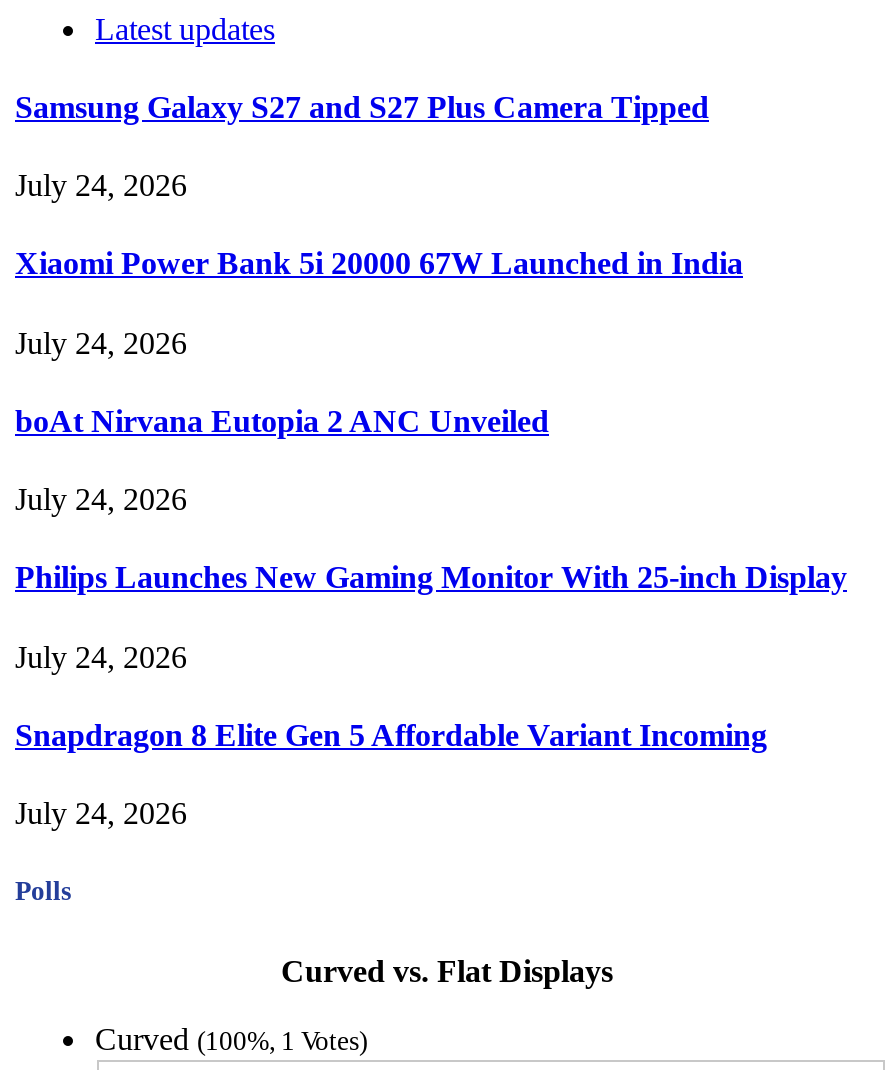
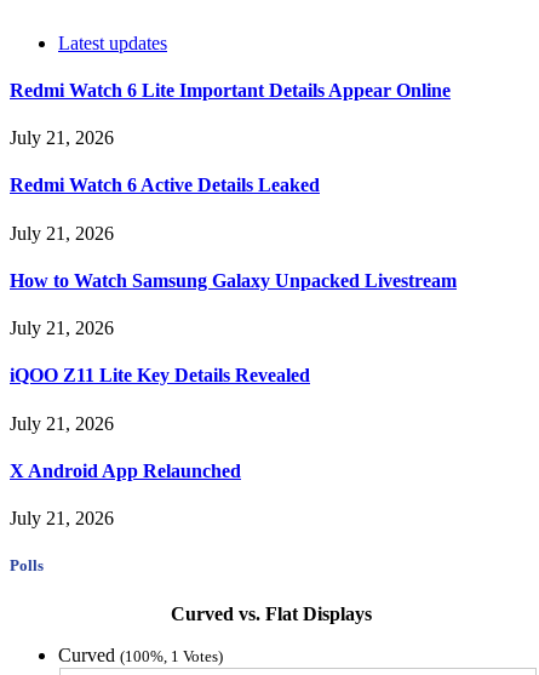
[15,90,709,124] Samsung Galaxy S27 and S27 Plus Camera Tipped -> [10,80,451,100] Redmi Watch 6 Lite Important Details Appear Online
[15,168,187,202] July 24, 2026 -> [10,127,114,148] July 21, 2026
[15,247,743,281] Xiaomi Power Bank 5i 20000 67W Launched in India -> [10,175,320,195] Redmi Watch 6 Active Details Leaked
[15,325,187,359] July 24, 2026 -> [10,222,114,243] July 21, 2026
[15,404,549,438] boAt Nirvana Eutopia 2 ANC Unveiled -> [10,270,457,291] How to Watch Samsung Galaxy Unpacked Livestream
[15,482,187,516] July 24, 2026 -> [10,318,114,338] July 21, 2026
[15,561,847,595] Philips Launches New Gaming Monitor With 25-inch Display -> [10,365,310,386] iQOO Z11 Lite Key Details Revealed
[15,639,187,673] July 24, 2026 -> [10,413,114,433] July 21, 2026
[15,718,767,752] Snapdragon 8 Elite Gen 5 Affordable Variant Incoming -> [10,460,241,481] X Android App Relaunched
[15,796,187,830] July 24, 2026 -> [10,508,114,529] July 21, 2026

